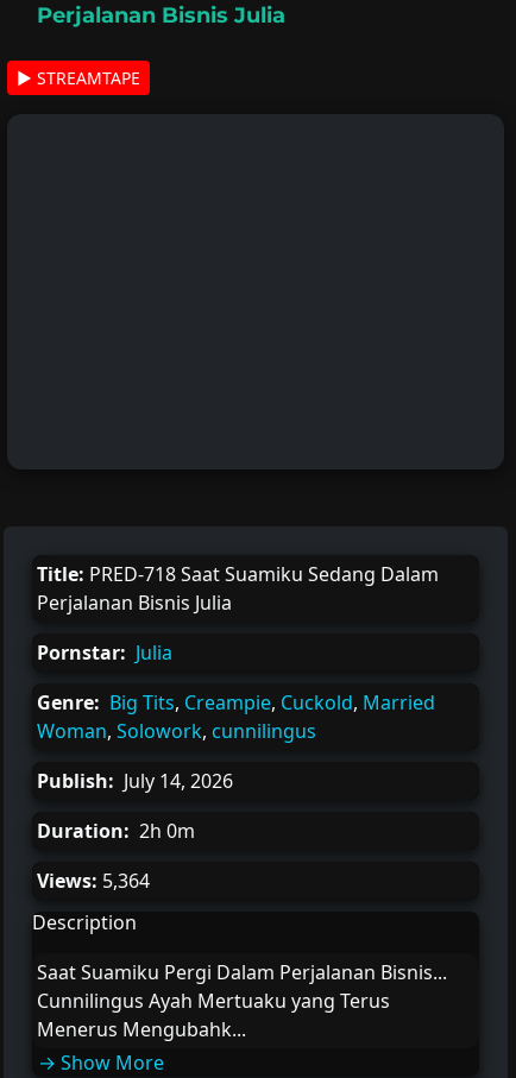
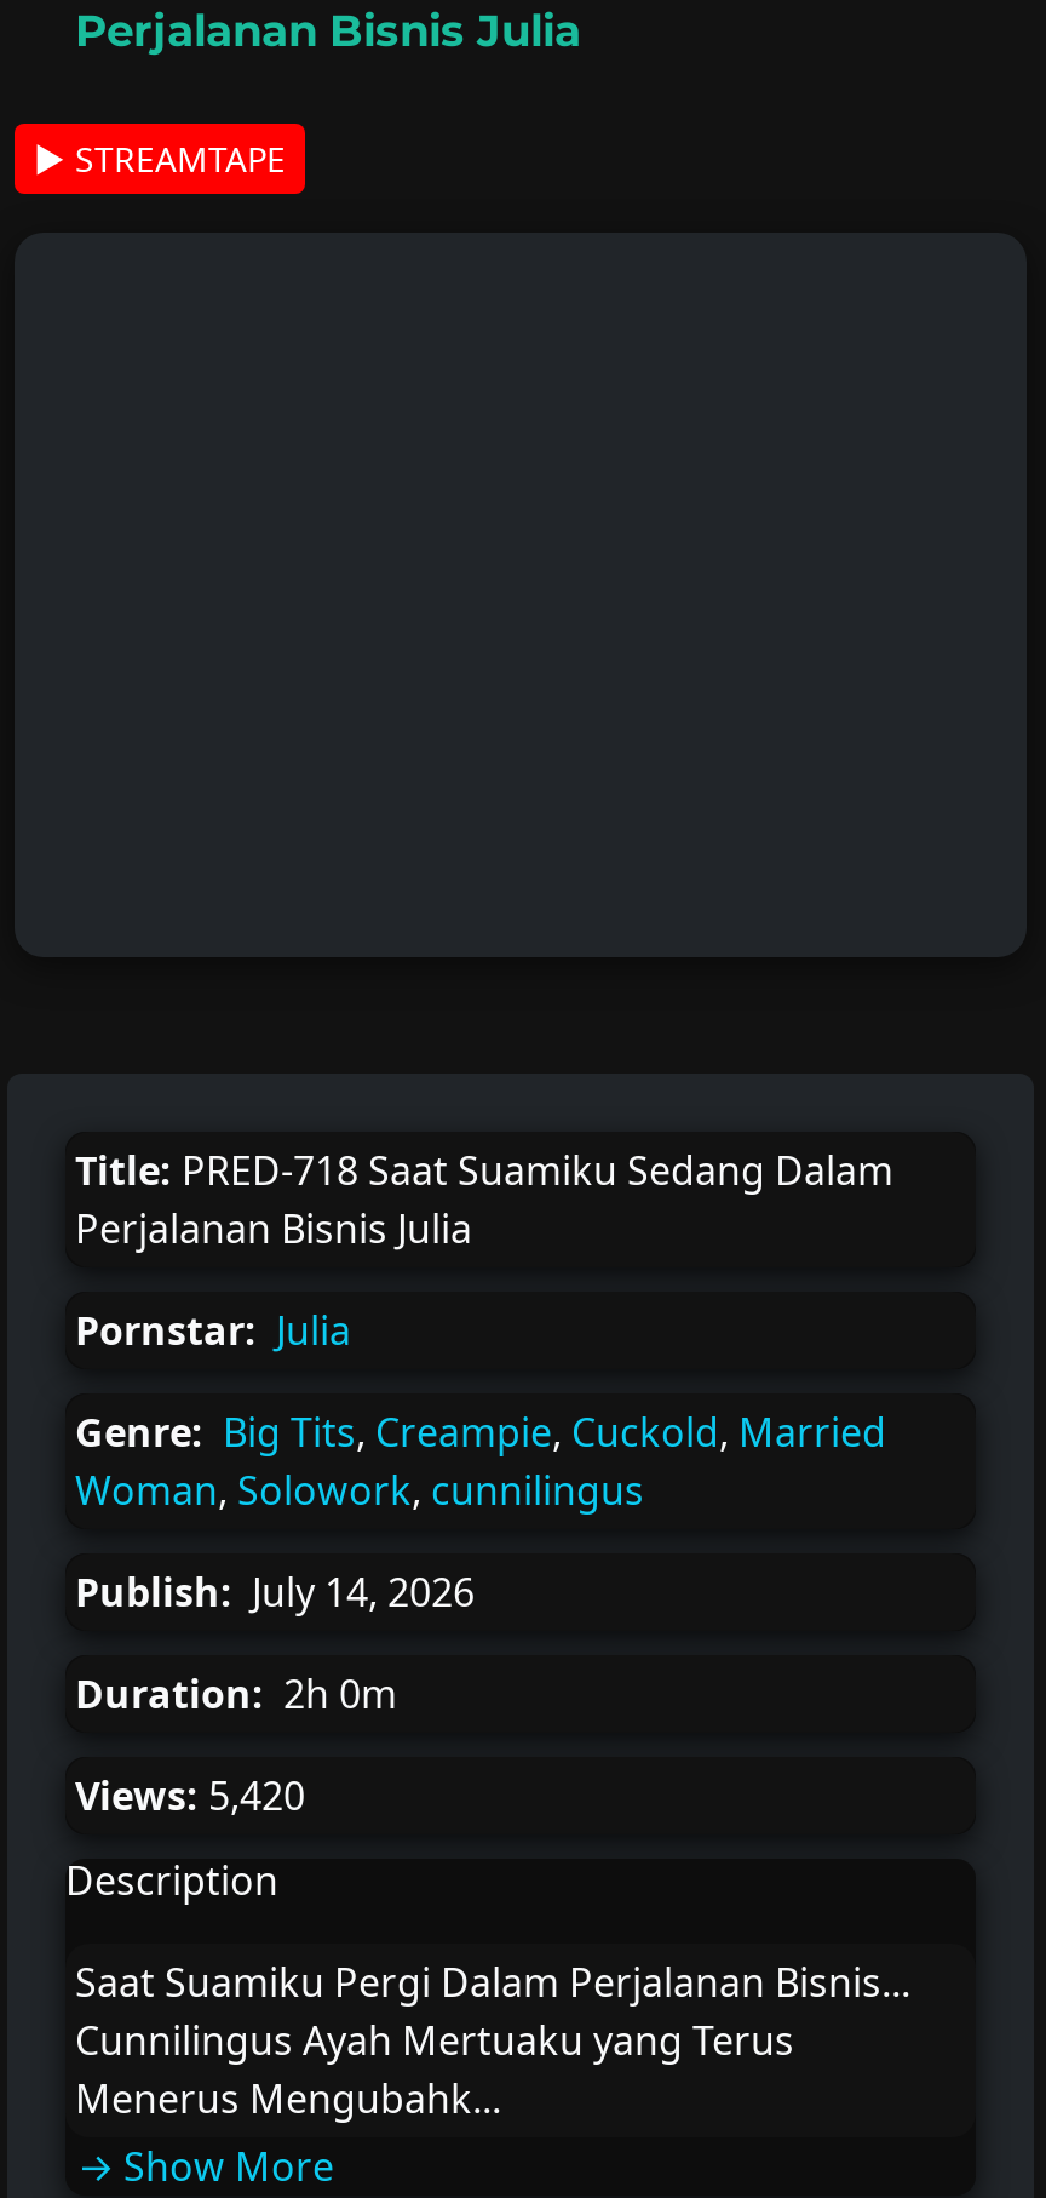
[37,868,150,894] Views: 5,364 -> [75,1769,305,1822] Views: 5,420

